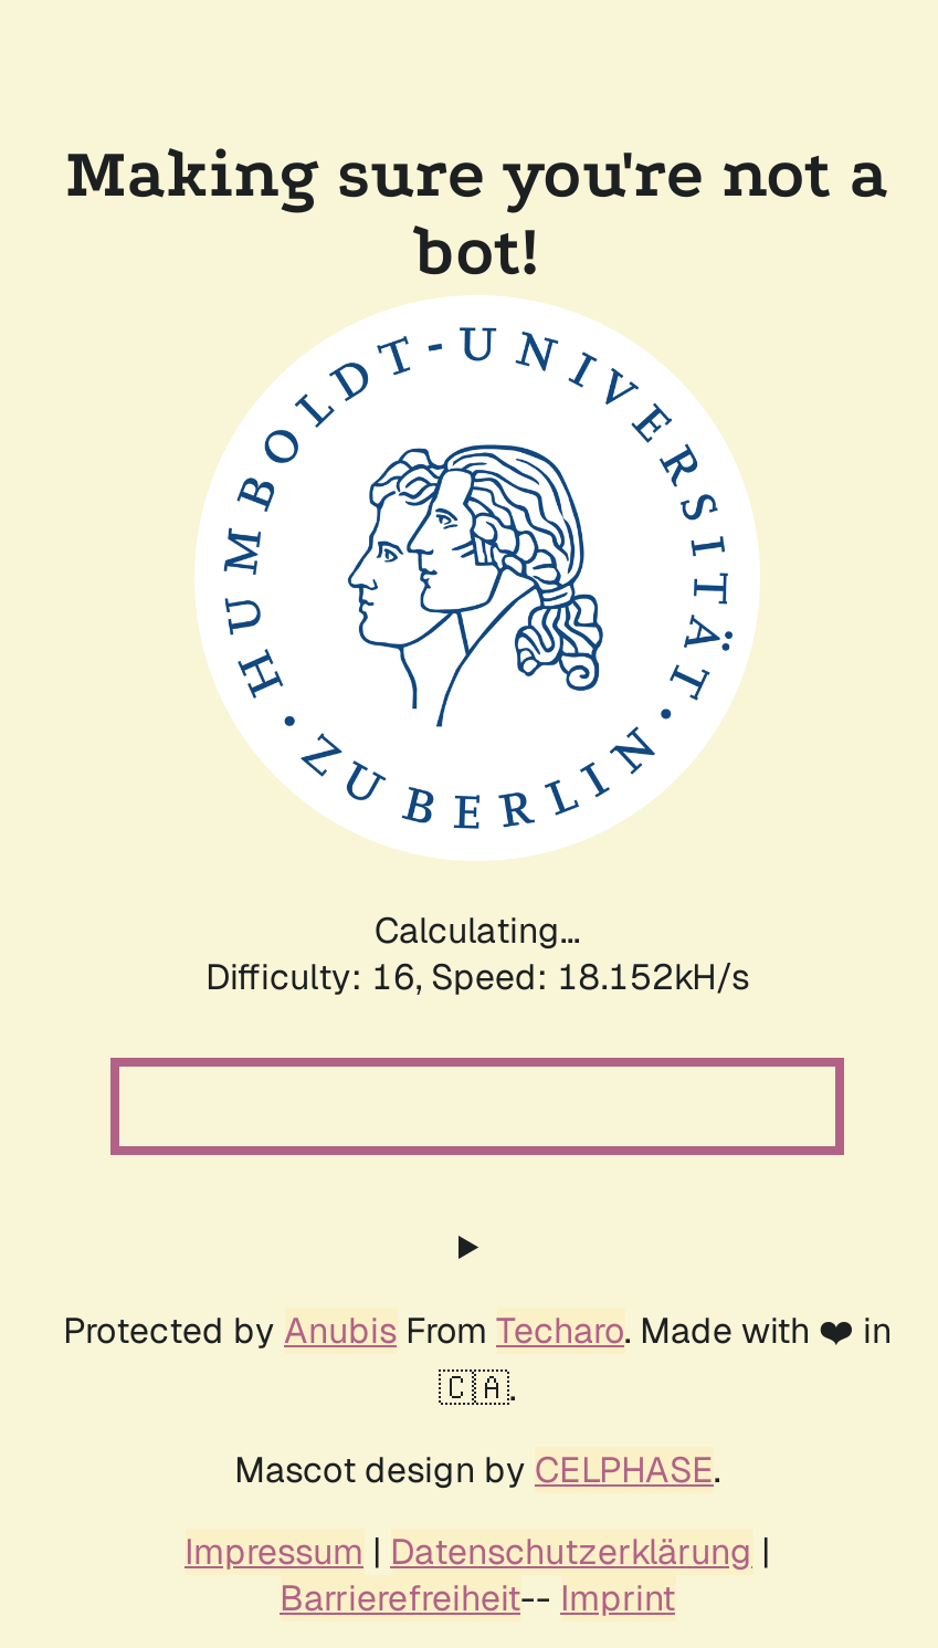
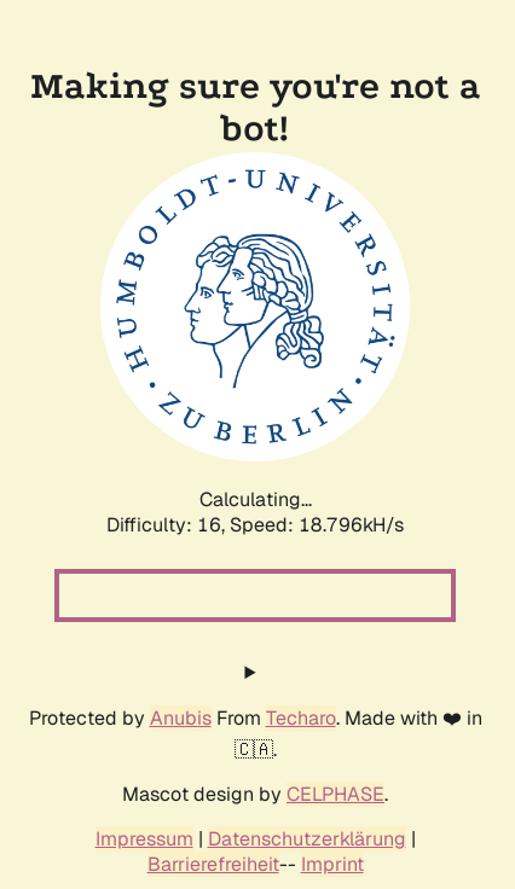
[205,954,749,1000] Difficulty: 16, Speed: 18.152kH/s -> [106,512,404,538] Difficulty: 16, Speed: 18.796kH/s

